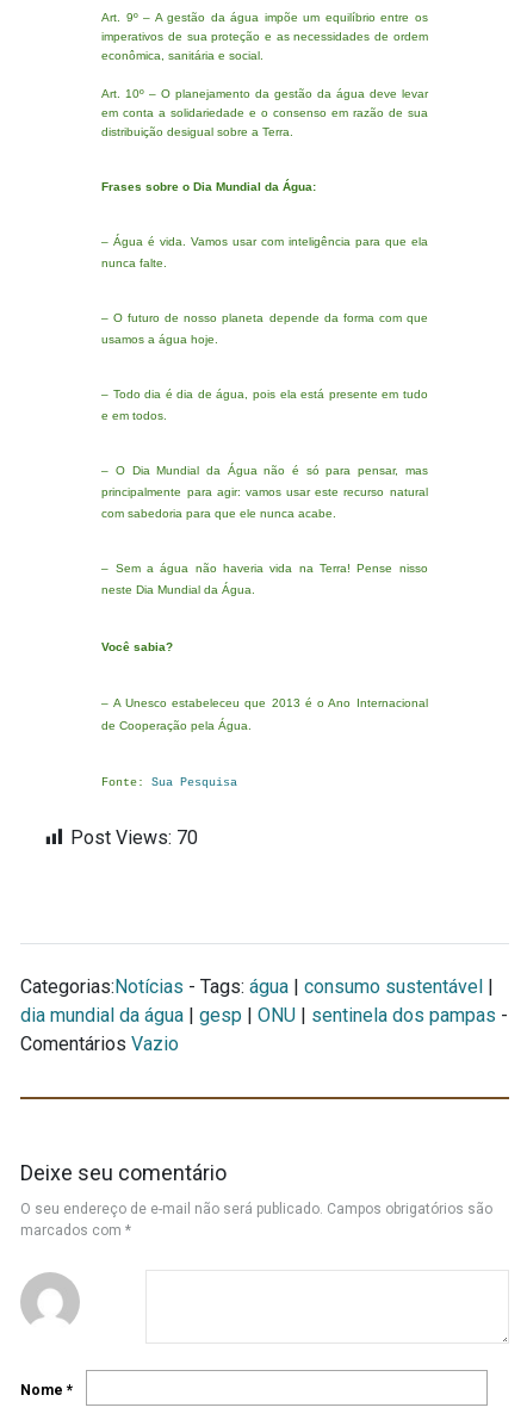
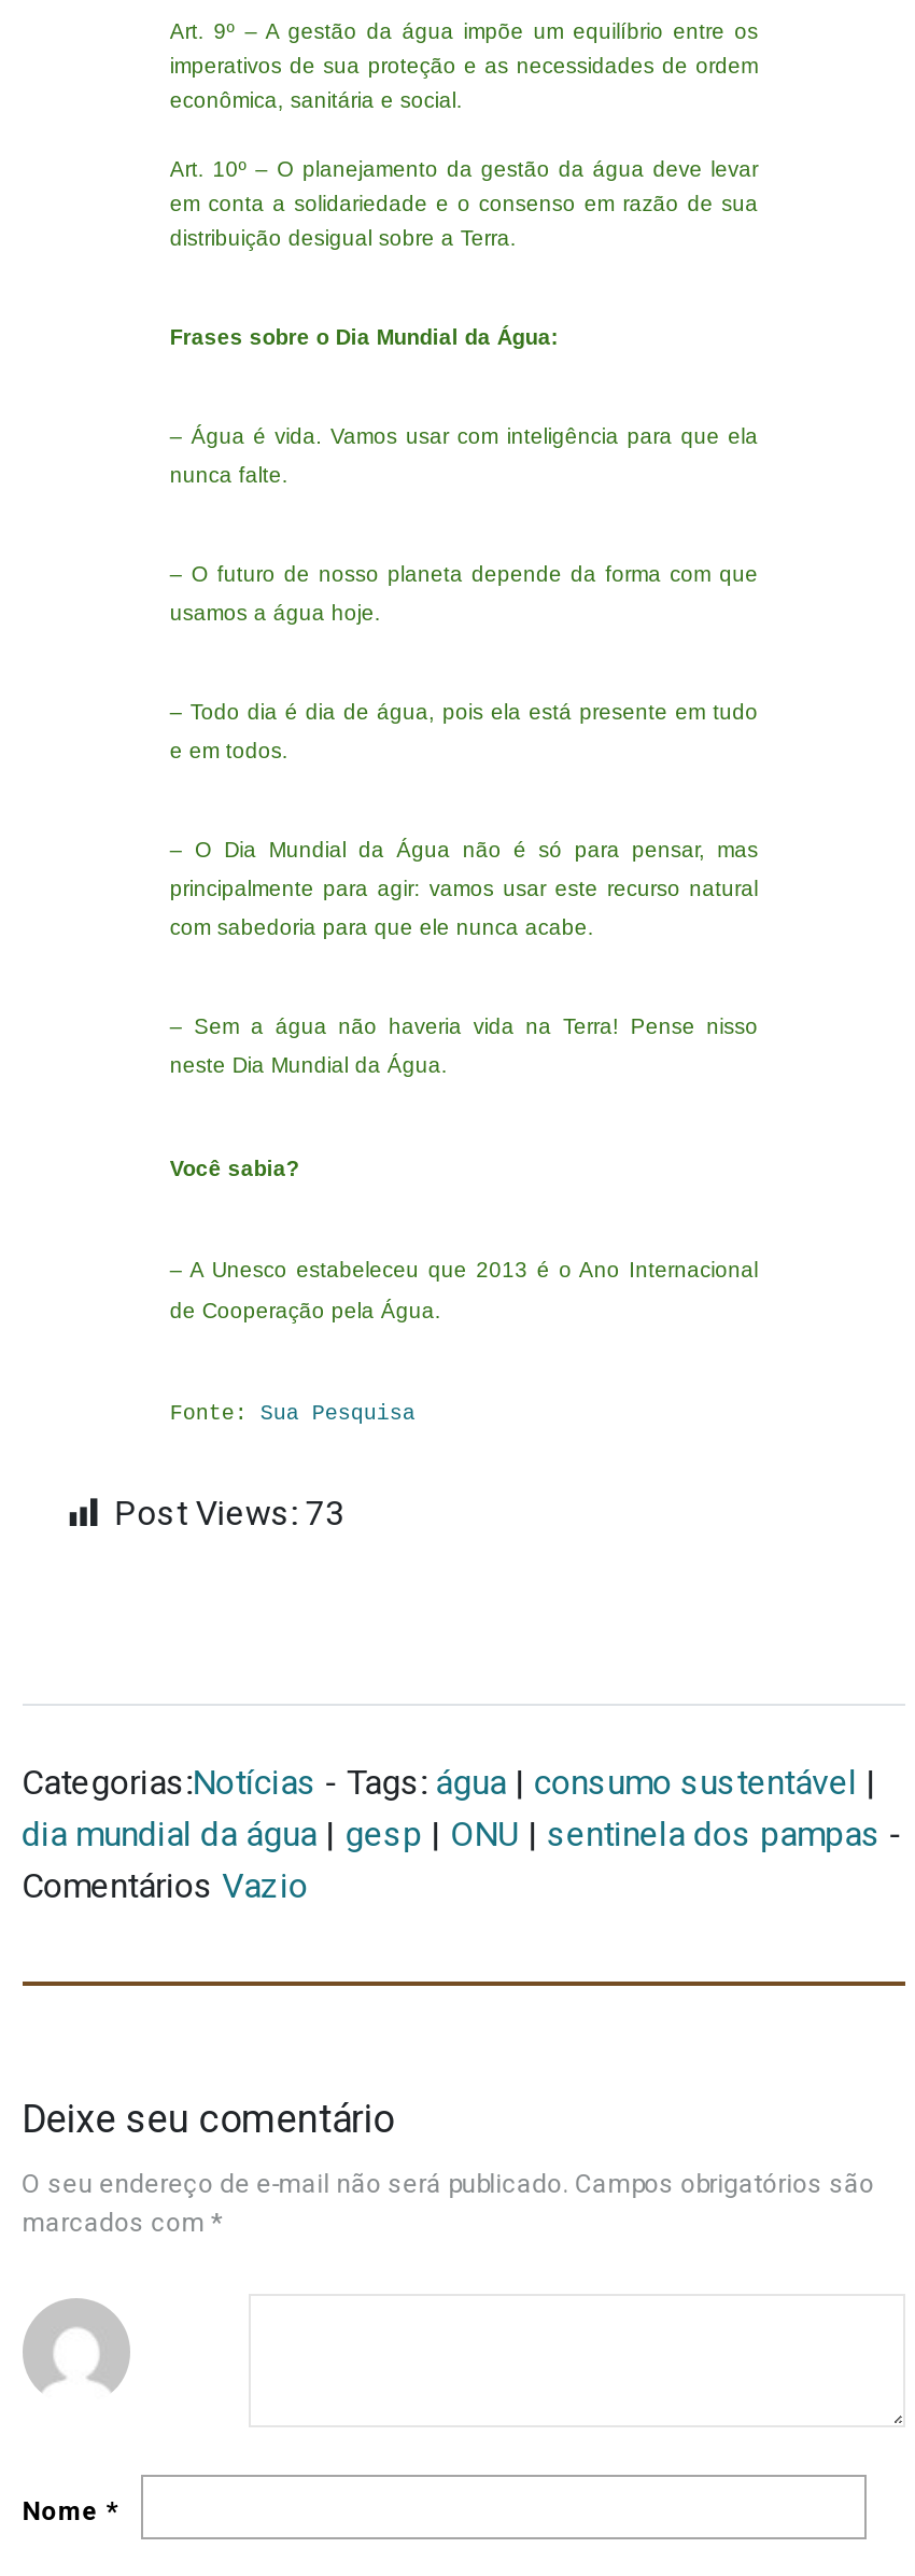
[71,827,198,849] Post Views: 70 -> [114,1493,344,1534] Post Views: 73

